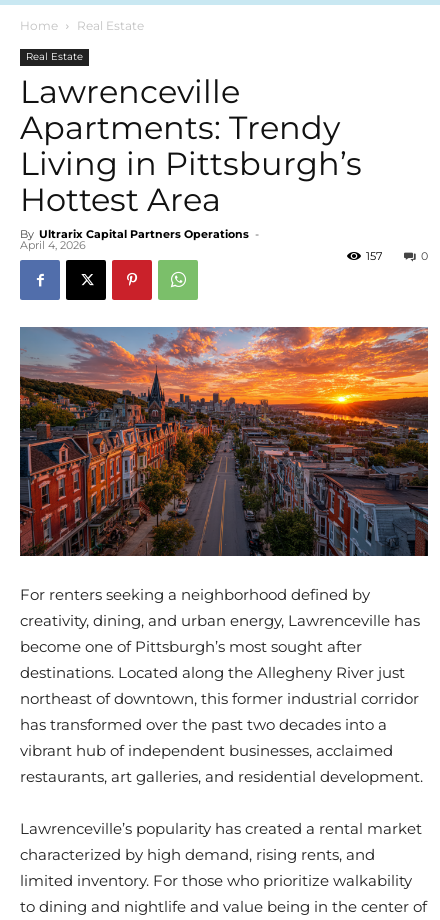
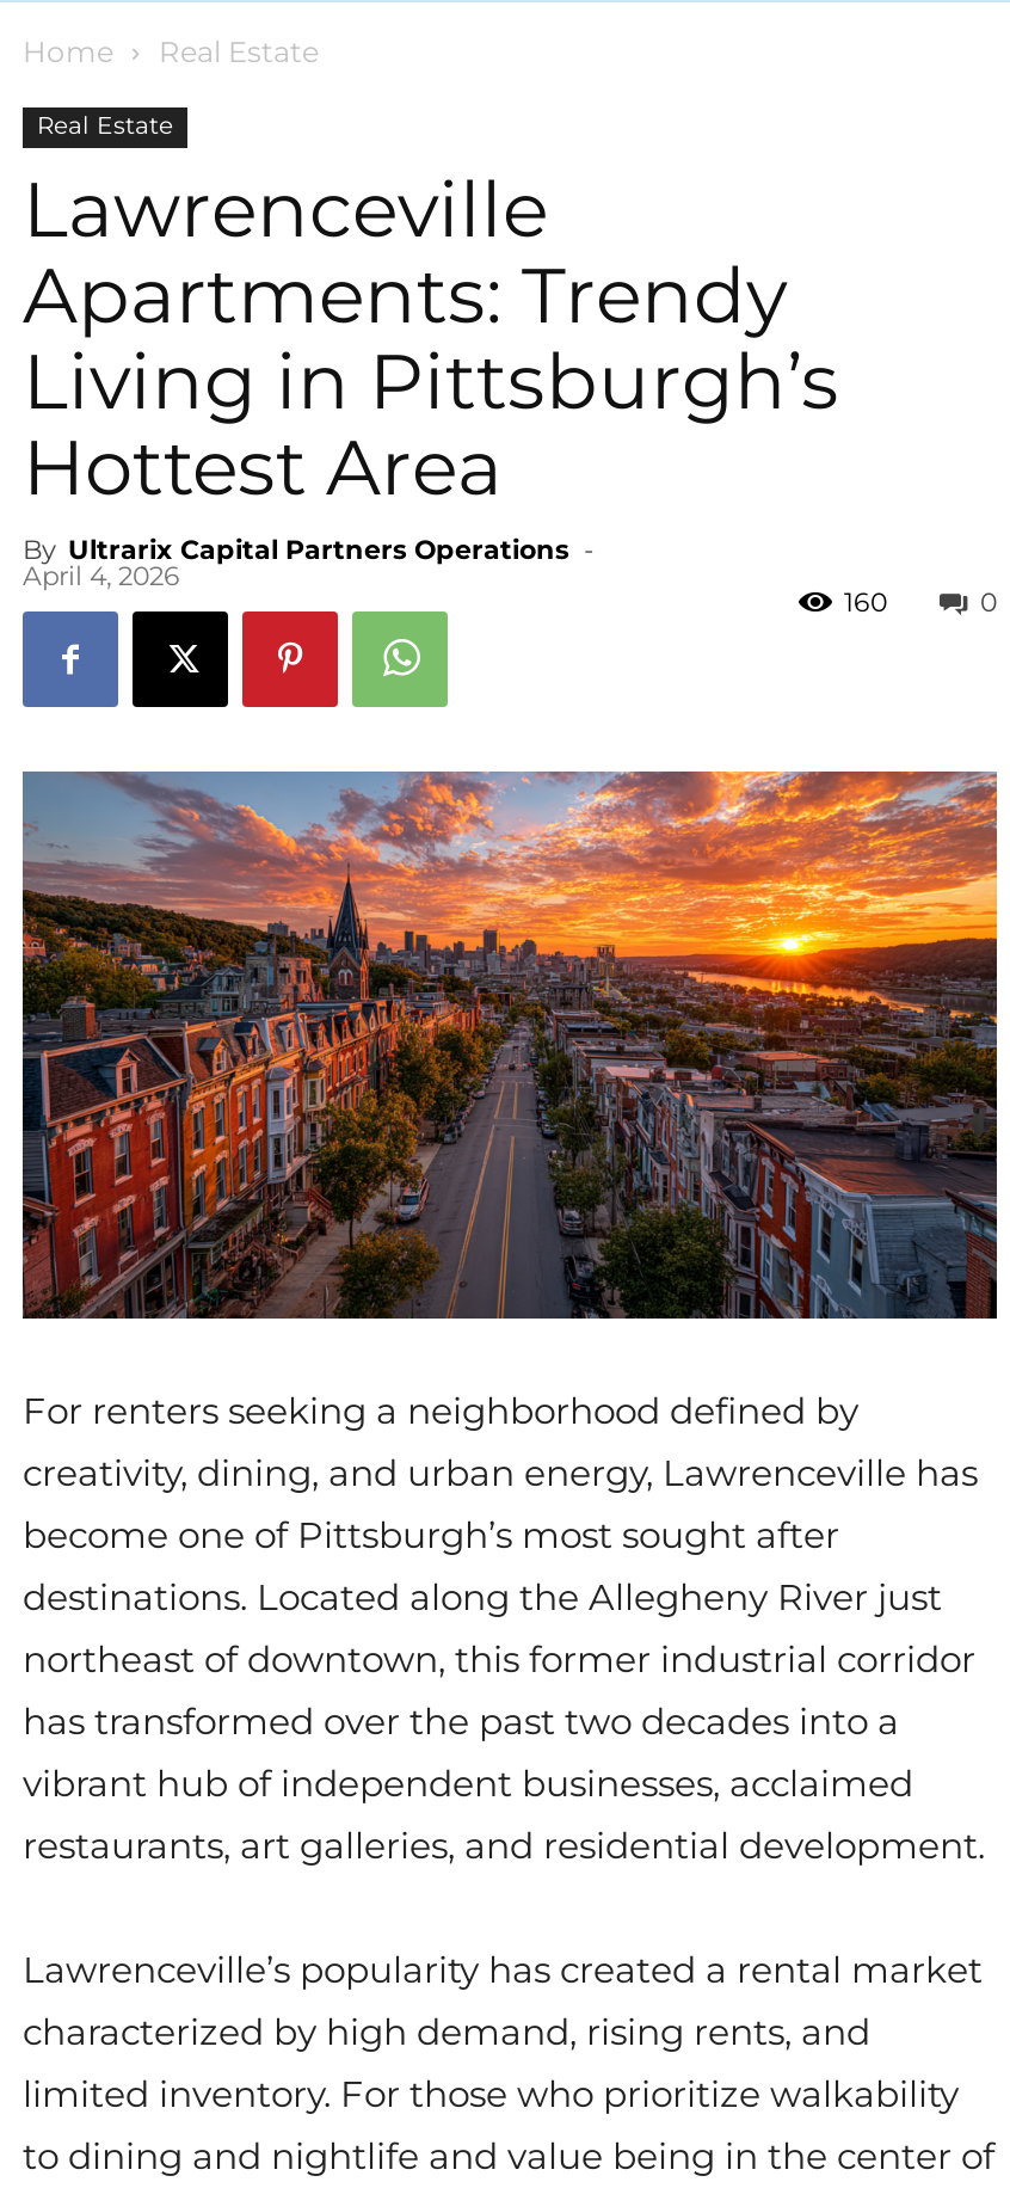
[366,249,382,263] 157 -> [844,585,887,619] 160

